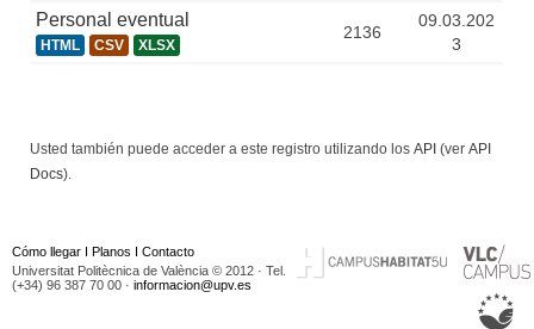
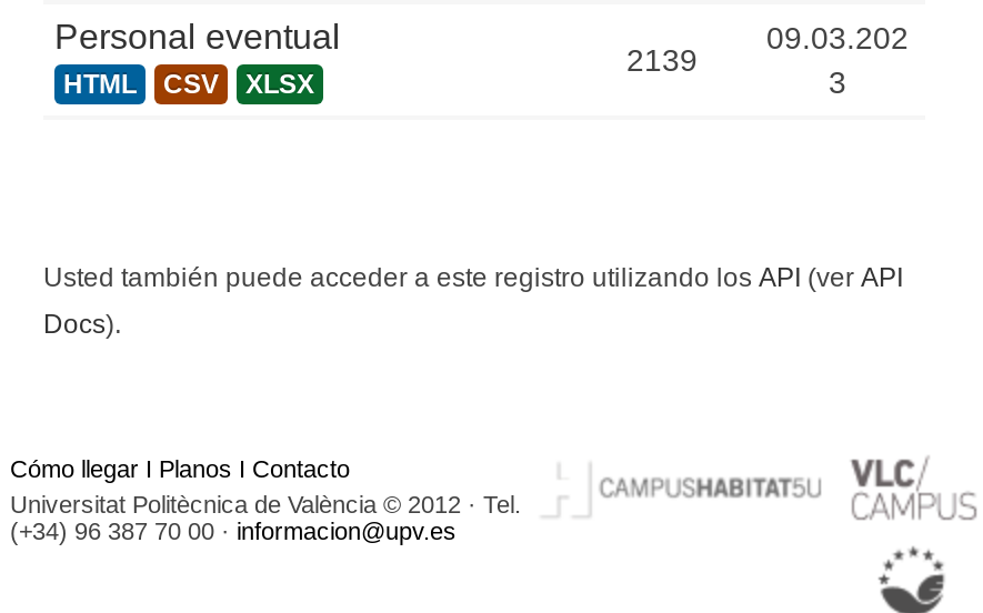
[343,23,381,42] 2136 -> [626,43,698,78] 2139

